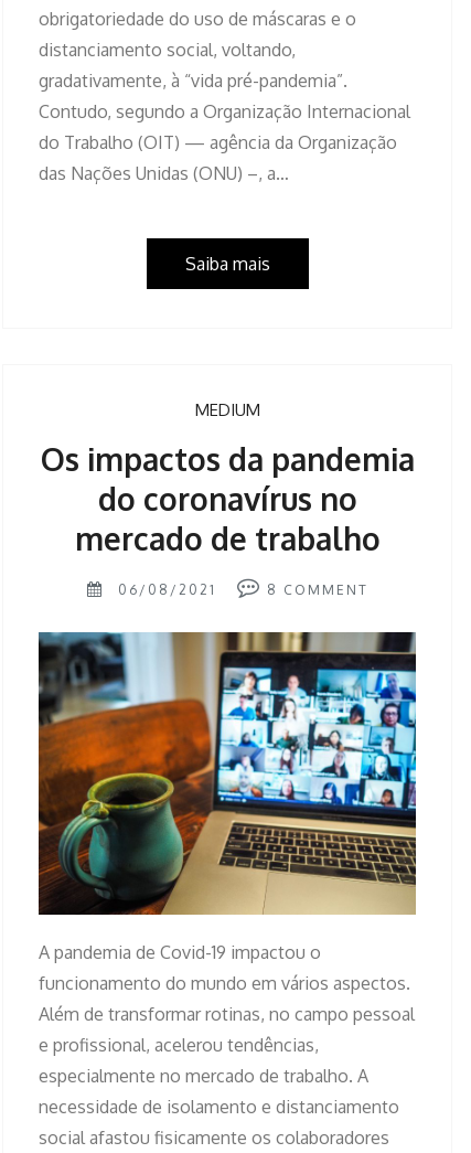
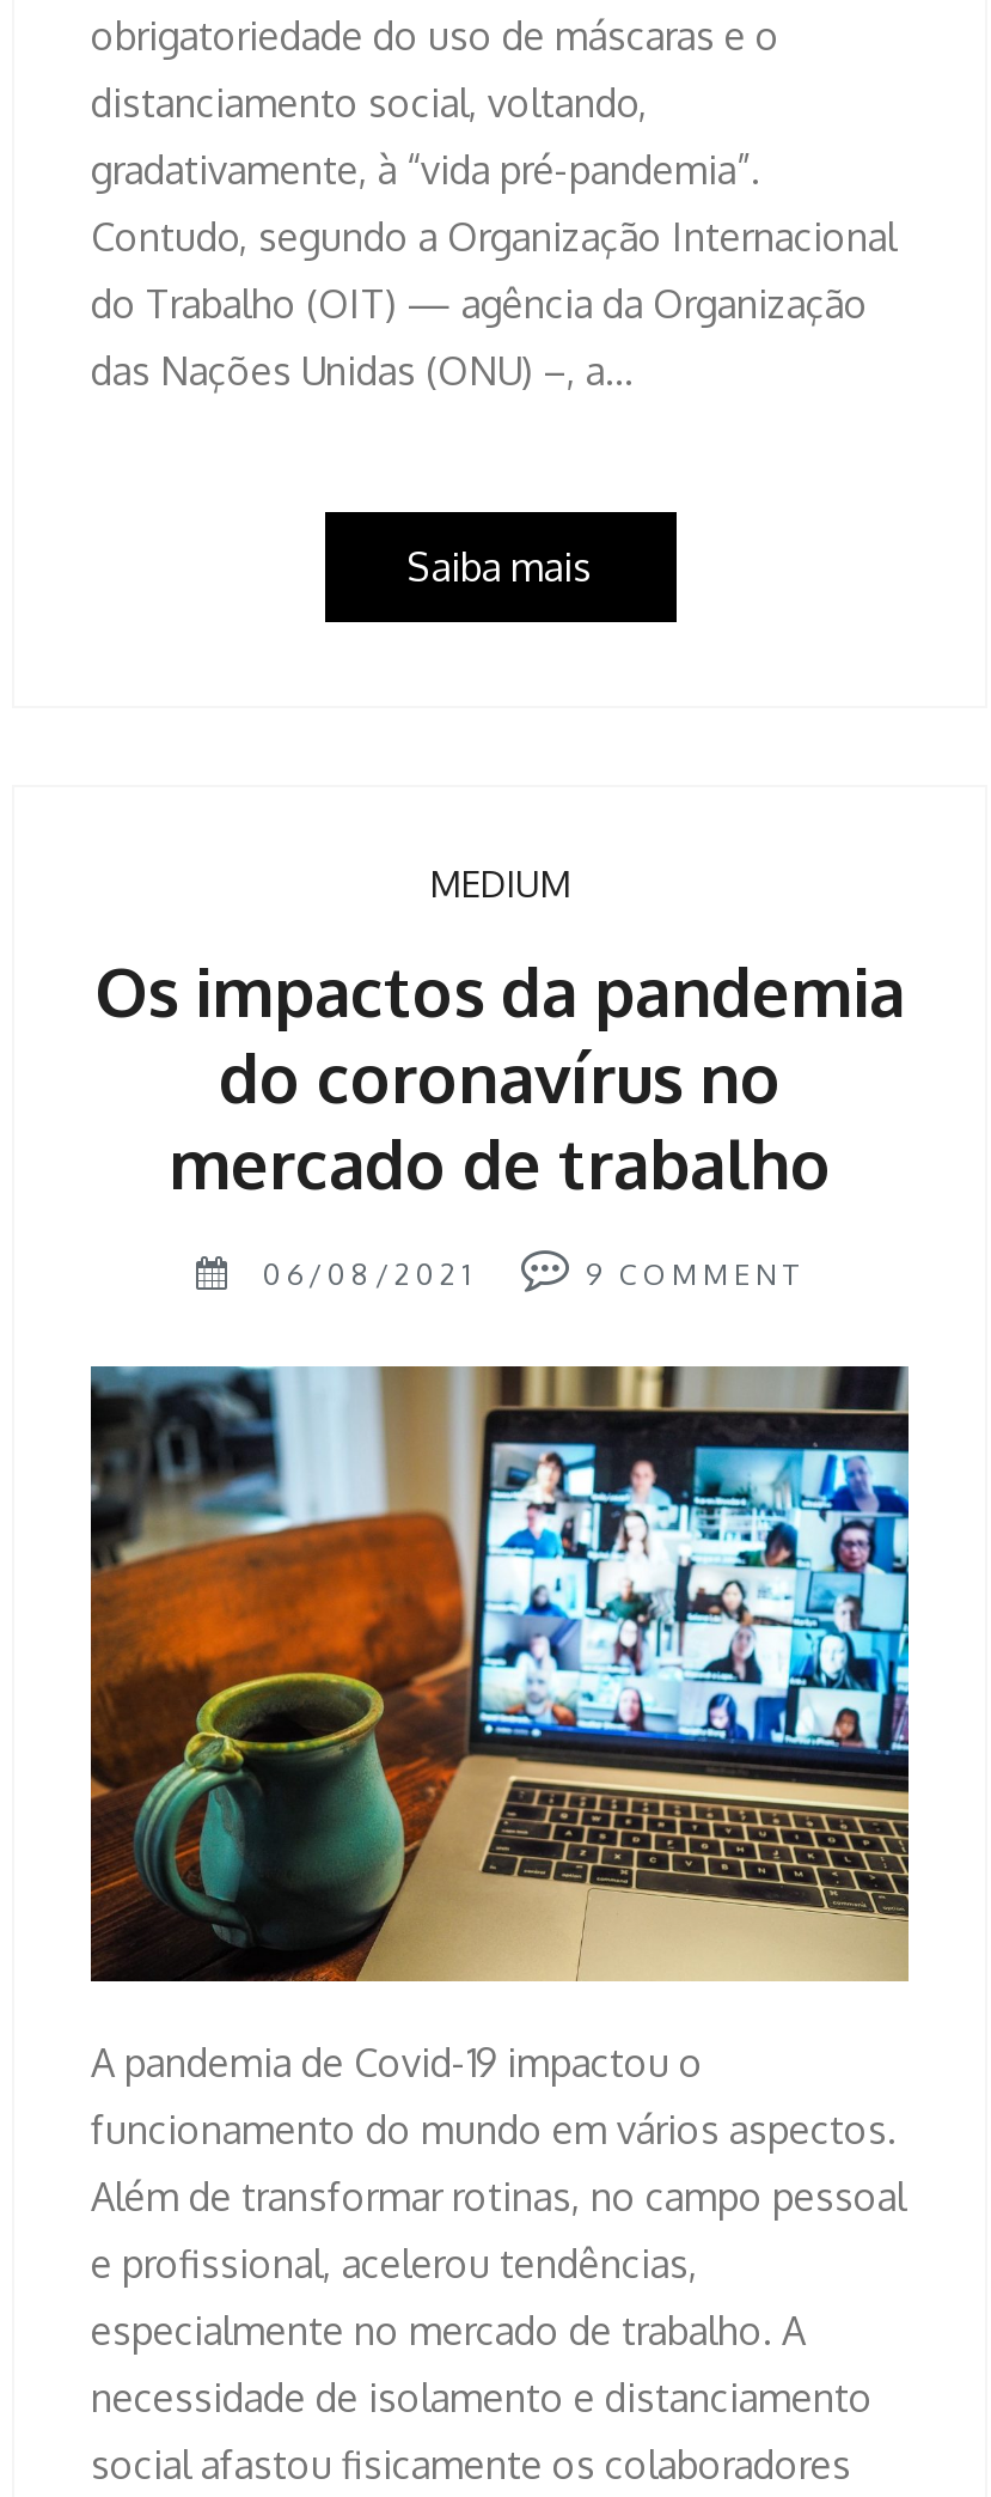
[261,581,368,597] 8 COMMENT -> [574,1256,803,1292] 9 COMMENT

